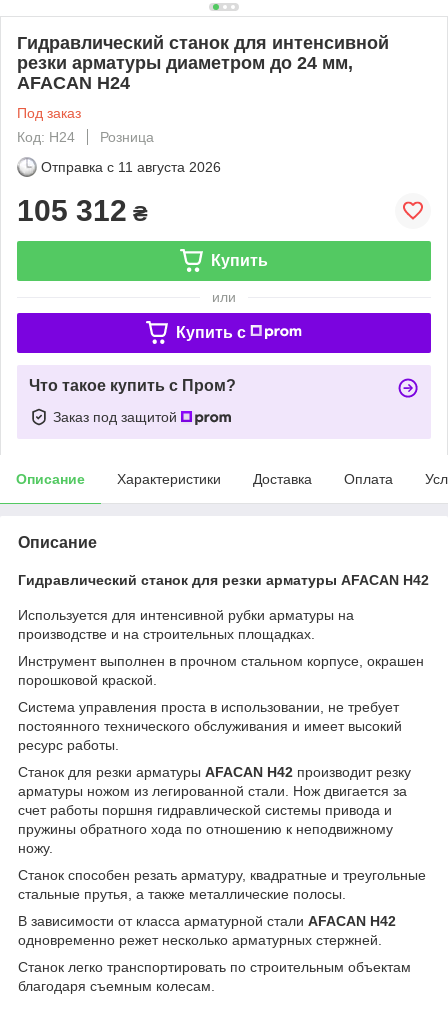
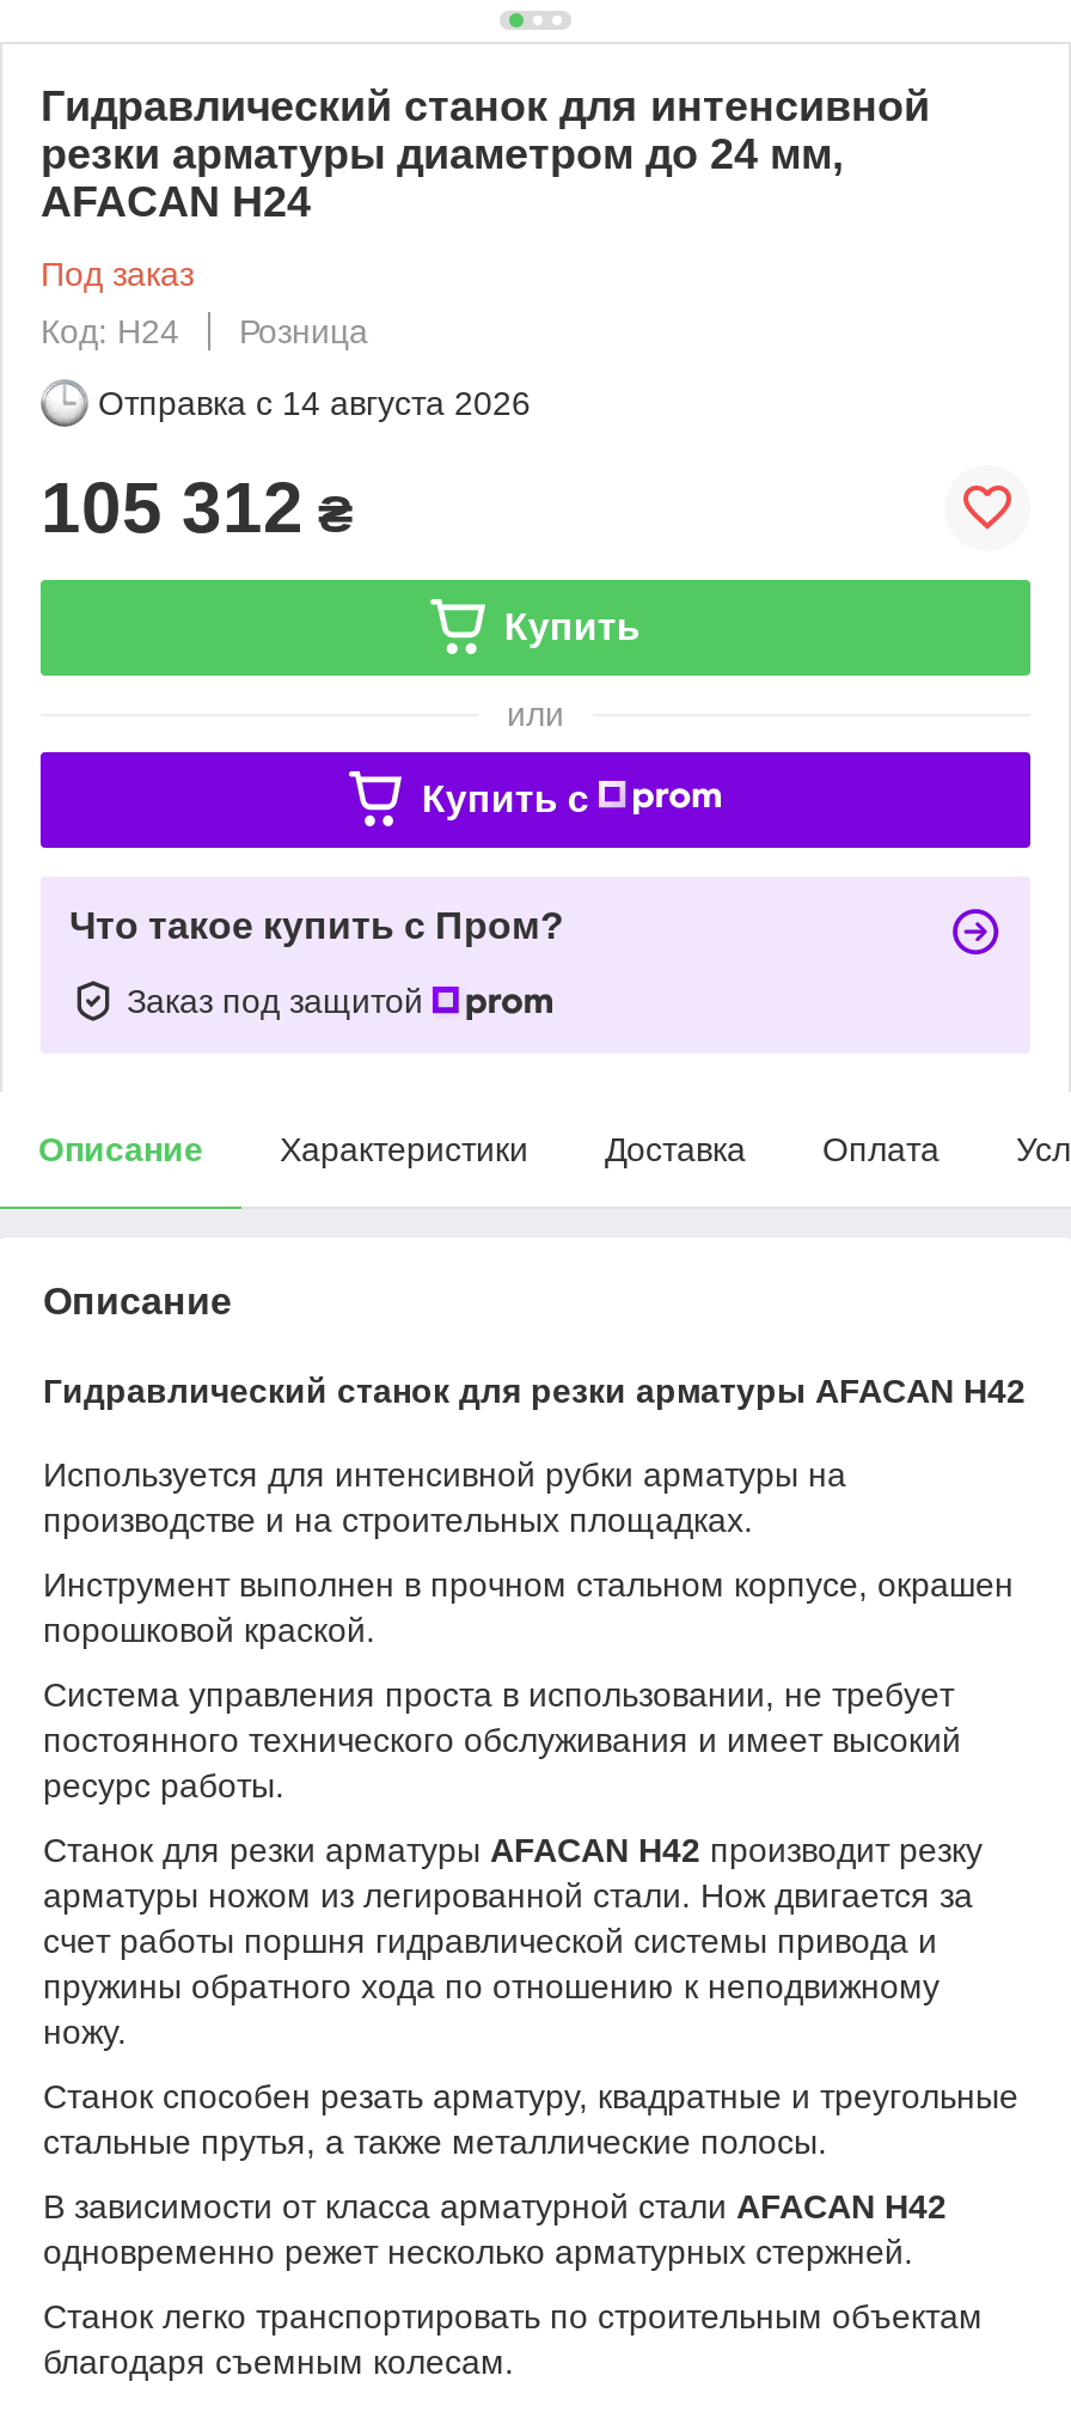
[41,159,221,175] Отправка с 11 августа 2026 -> [98,383,531,422] Отправка с 14 августа 2026

